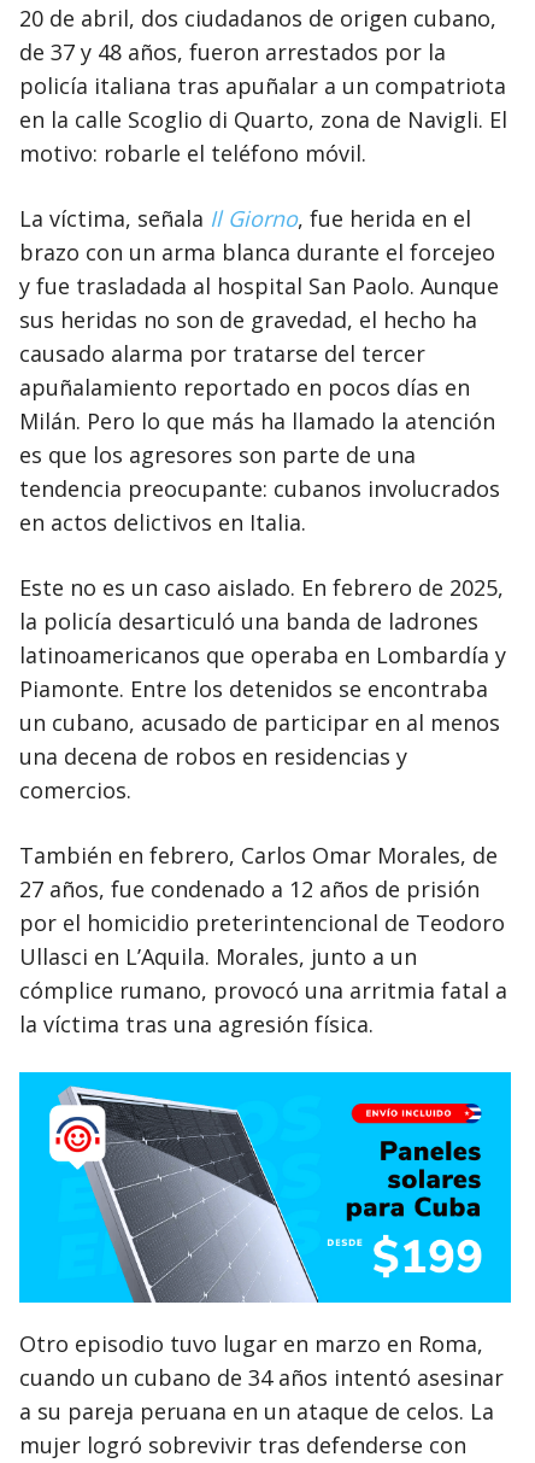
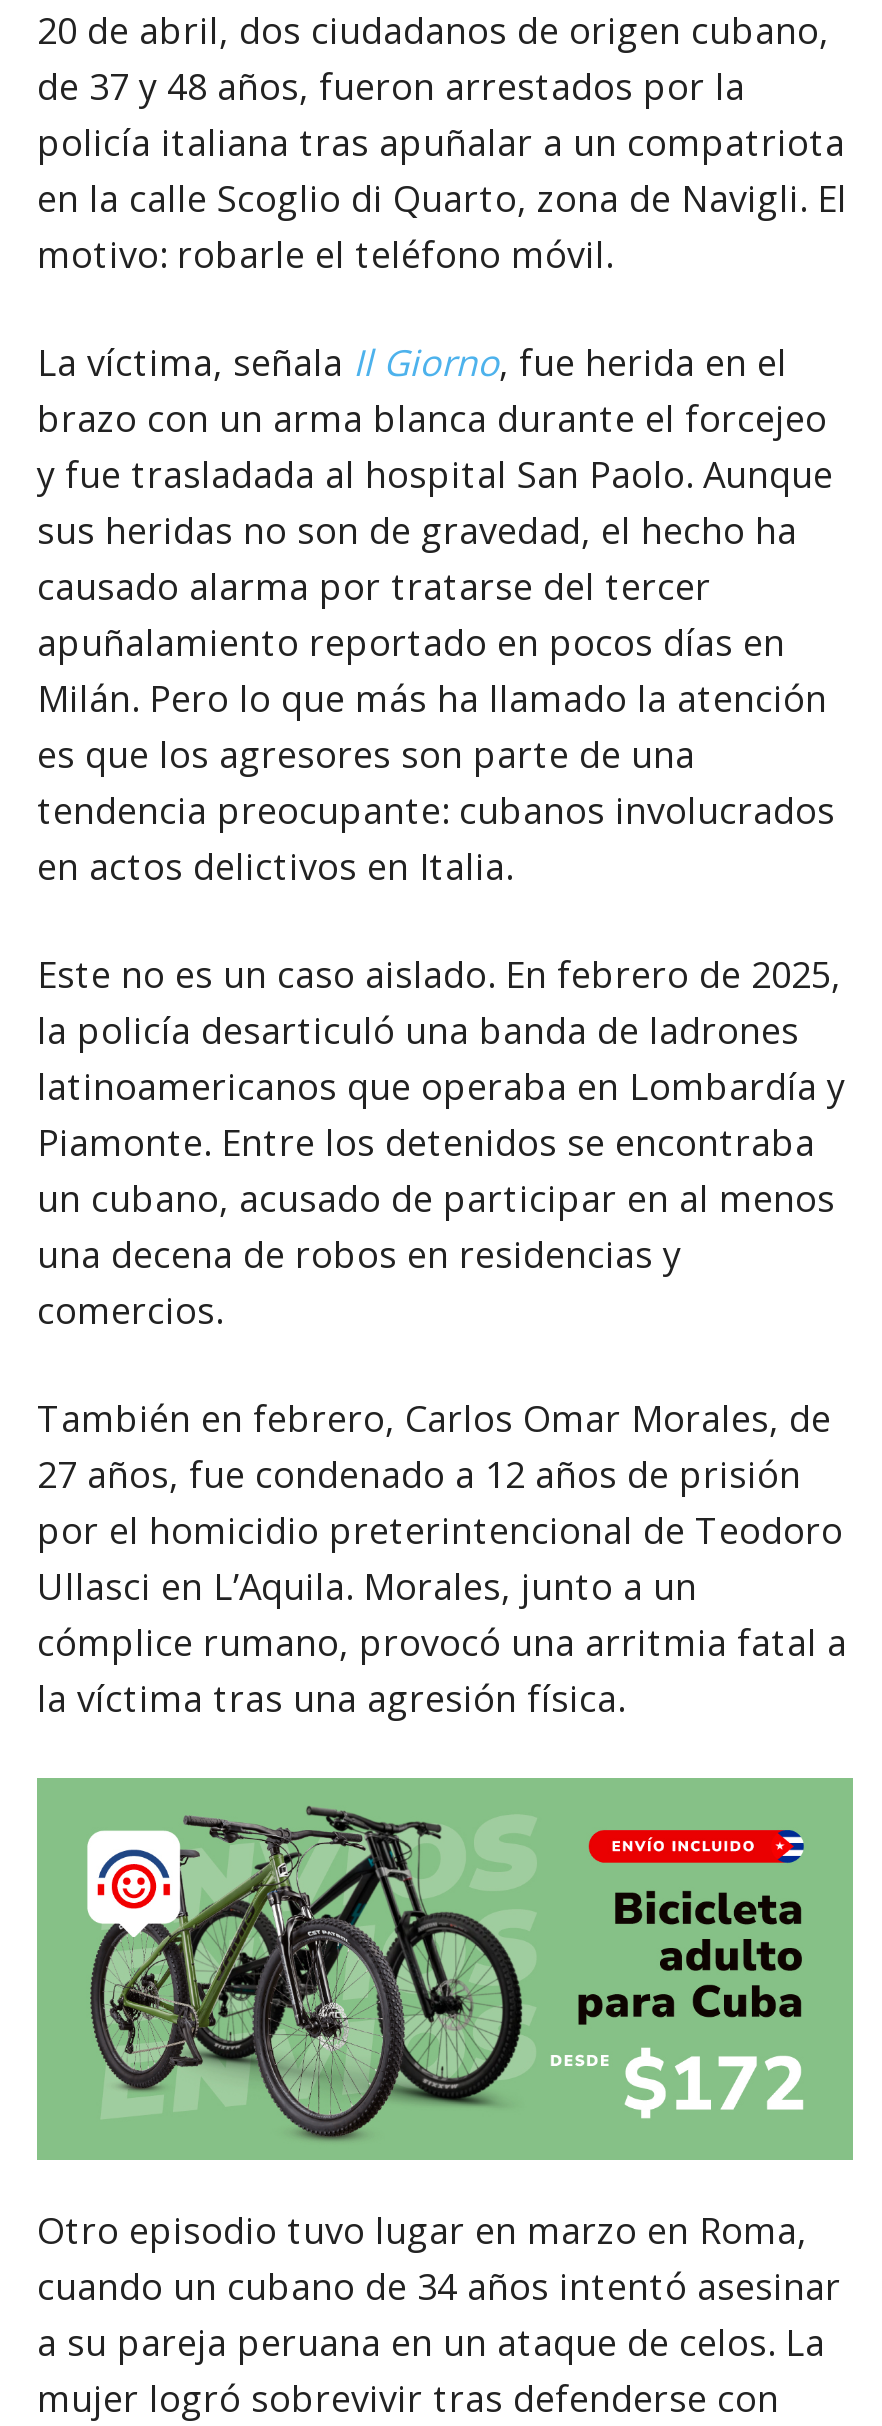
[18,1071,512,1304] [image] -> [35,1776,855,2162] [image]

